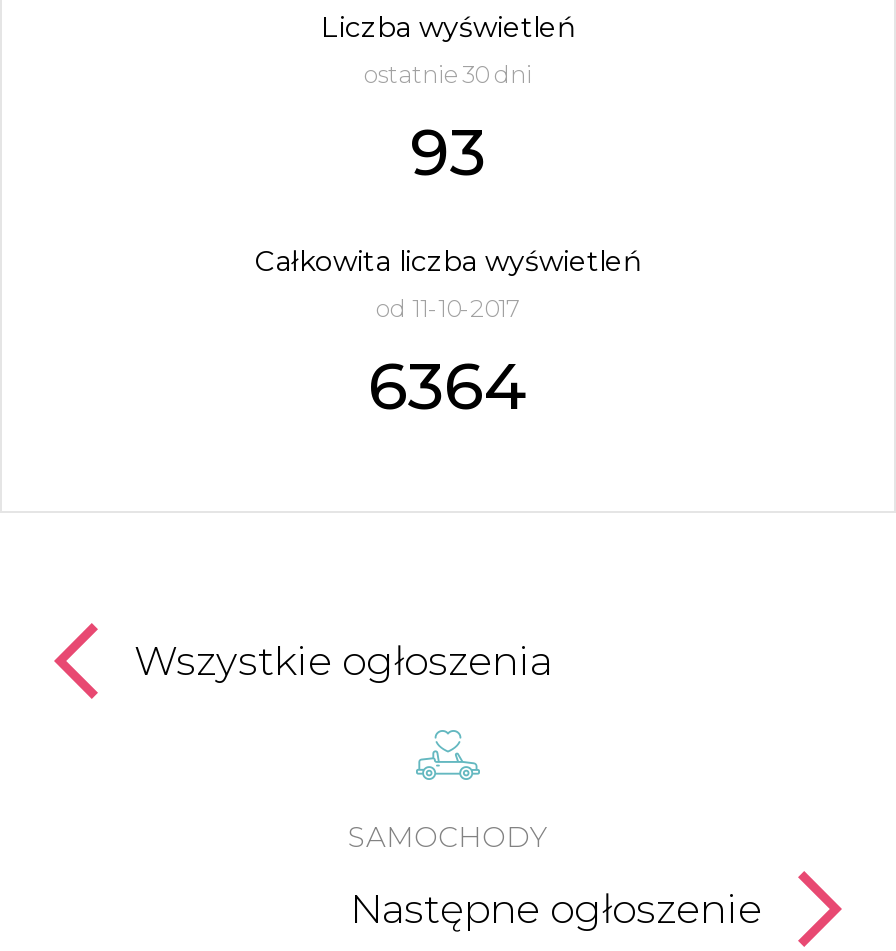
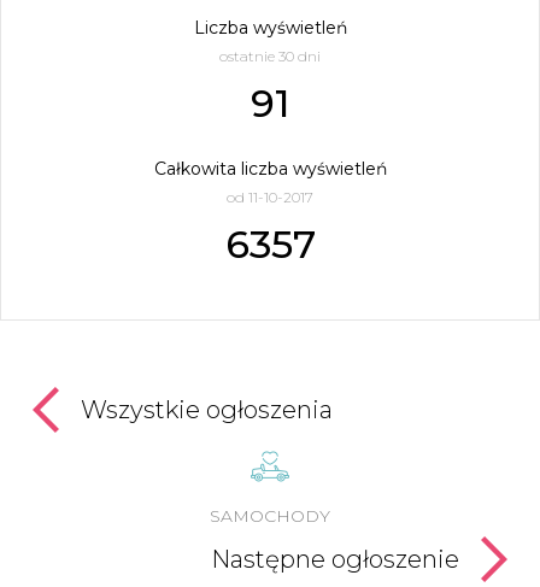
[410,113,486,191] 93 -> [251,80,289,127] 91
[368,347,528,425] 6364 -> [225,221,315,268] 6357

